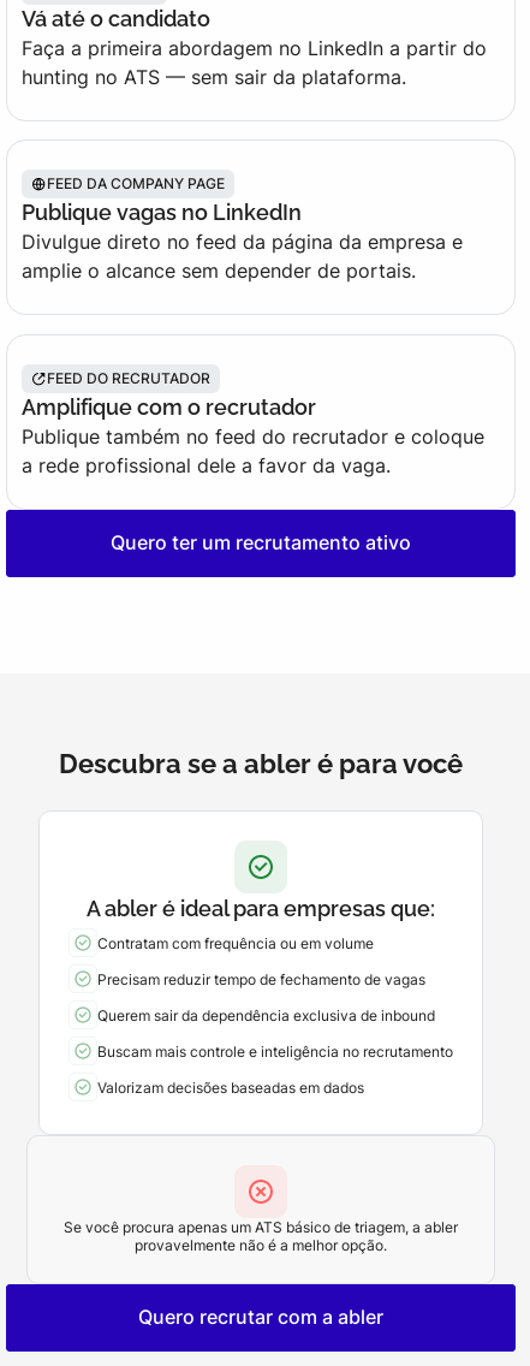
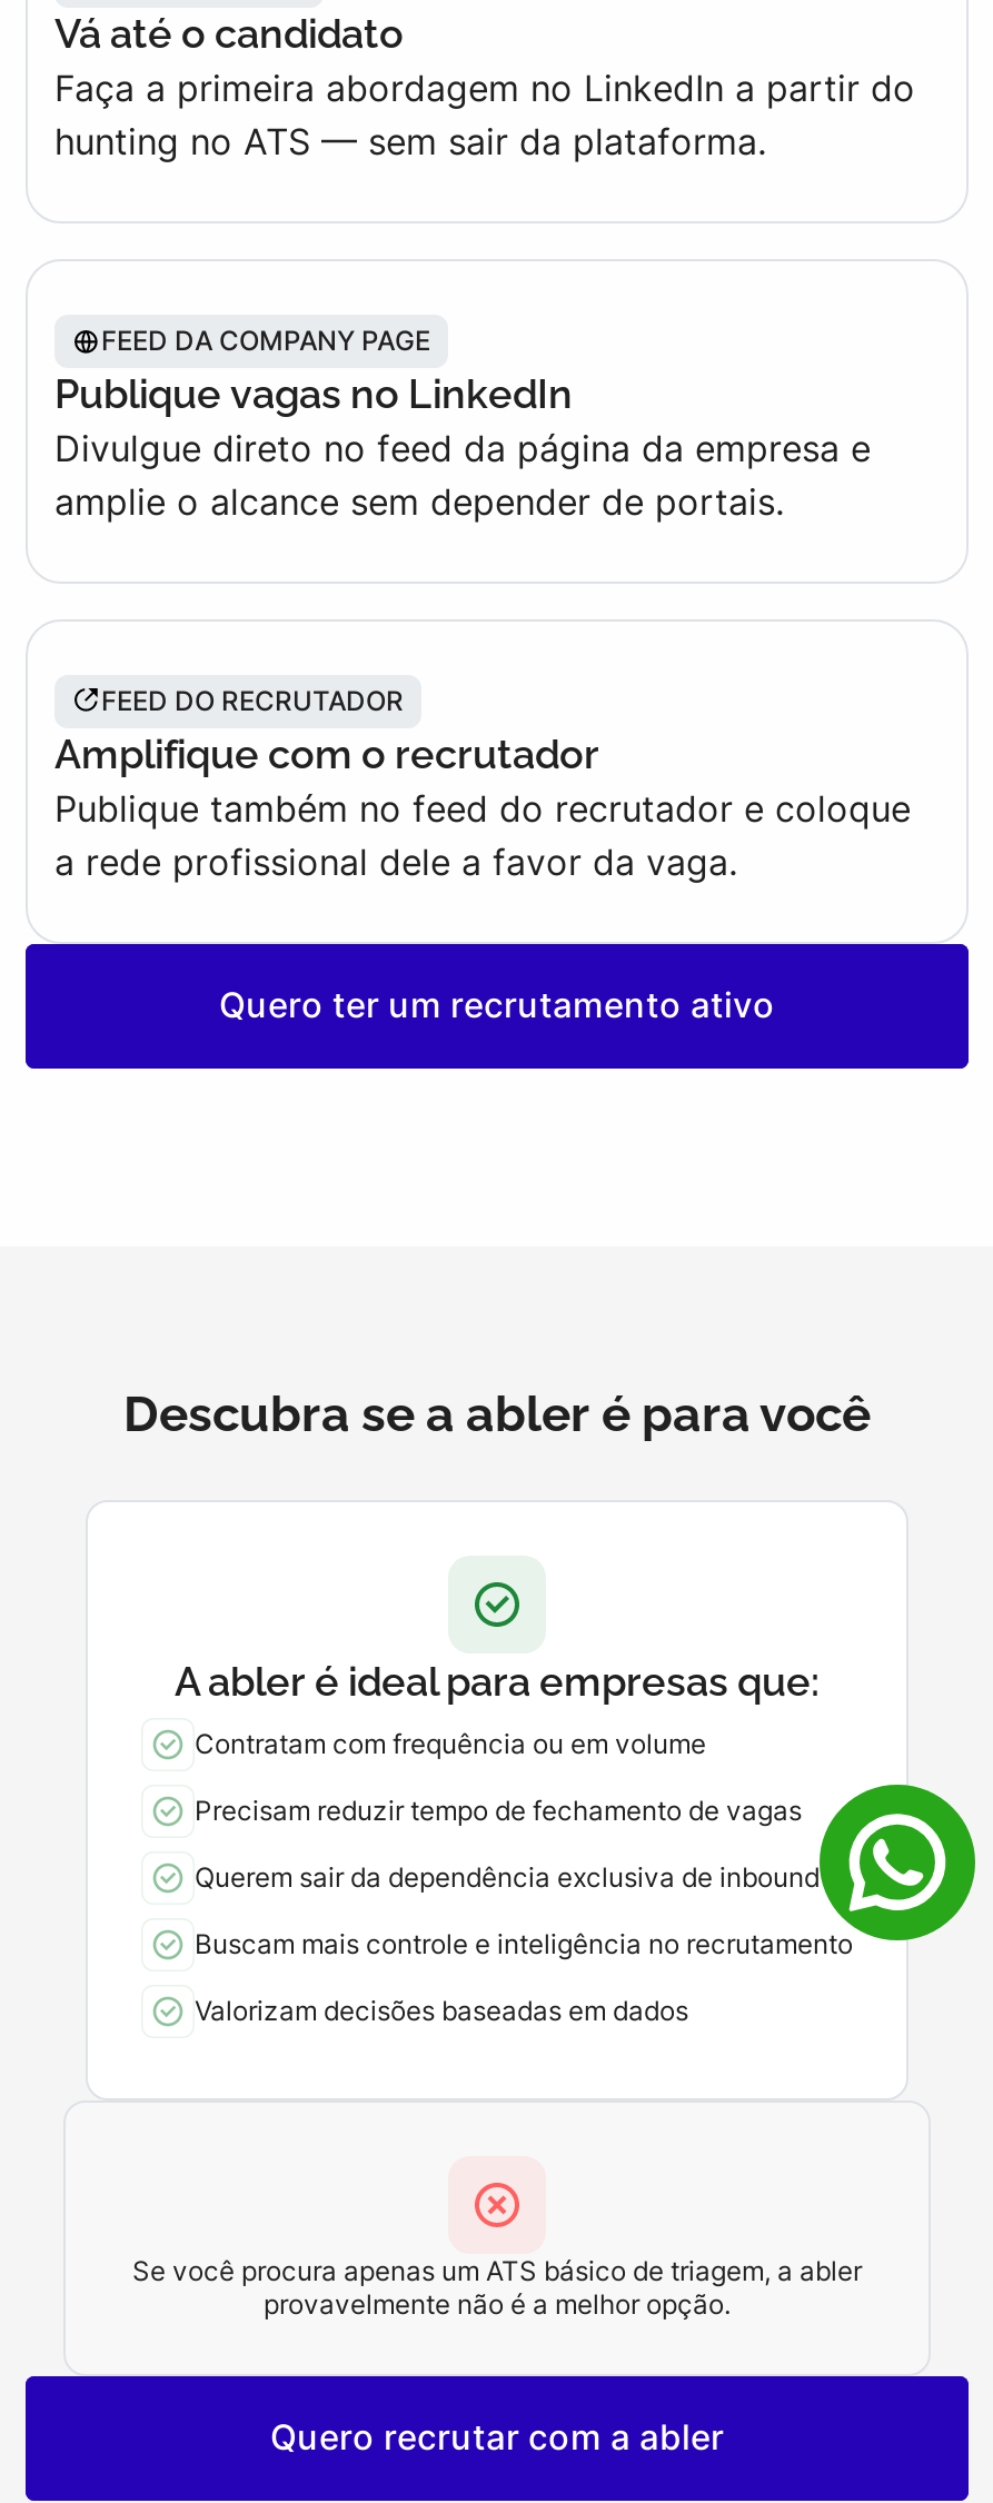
none -> [817,1781,977,1944] [image]

